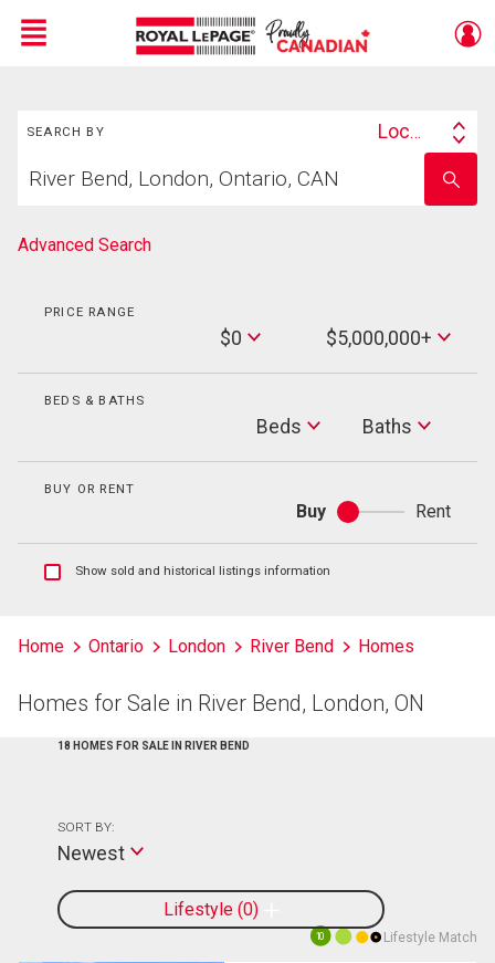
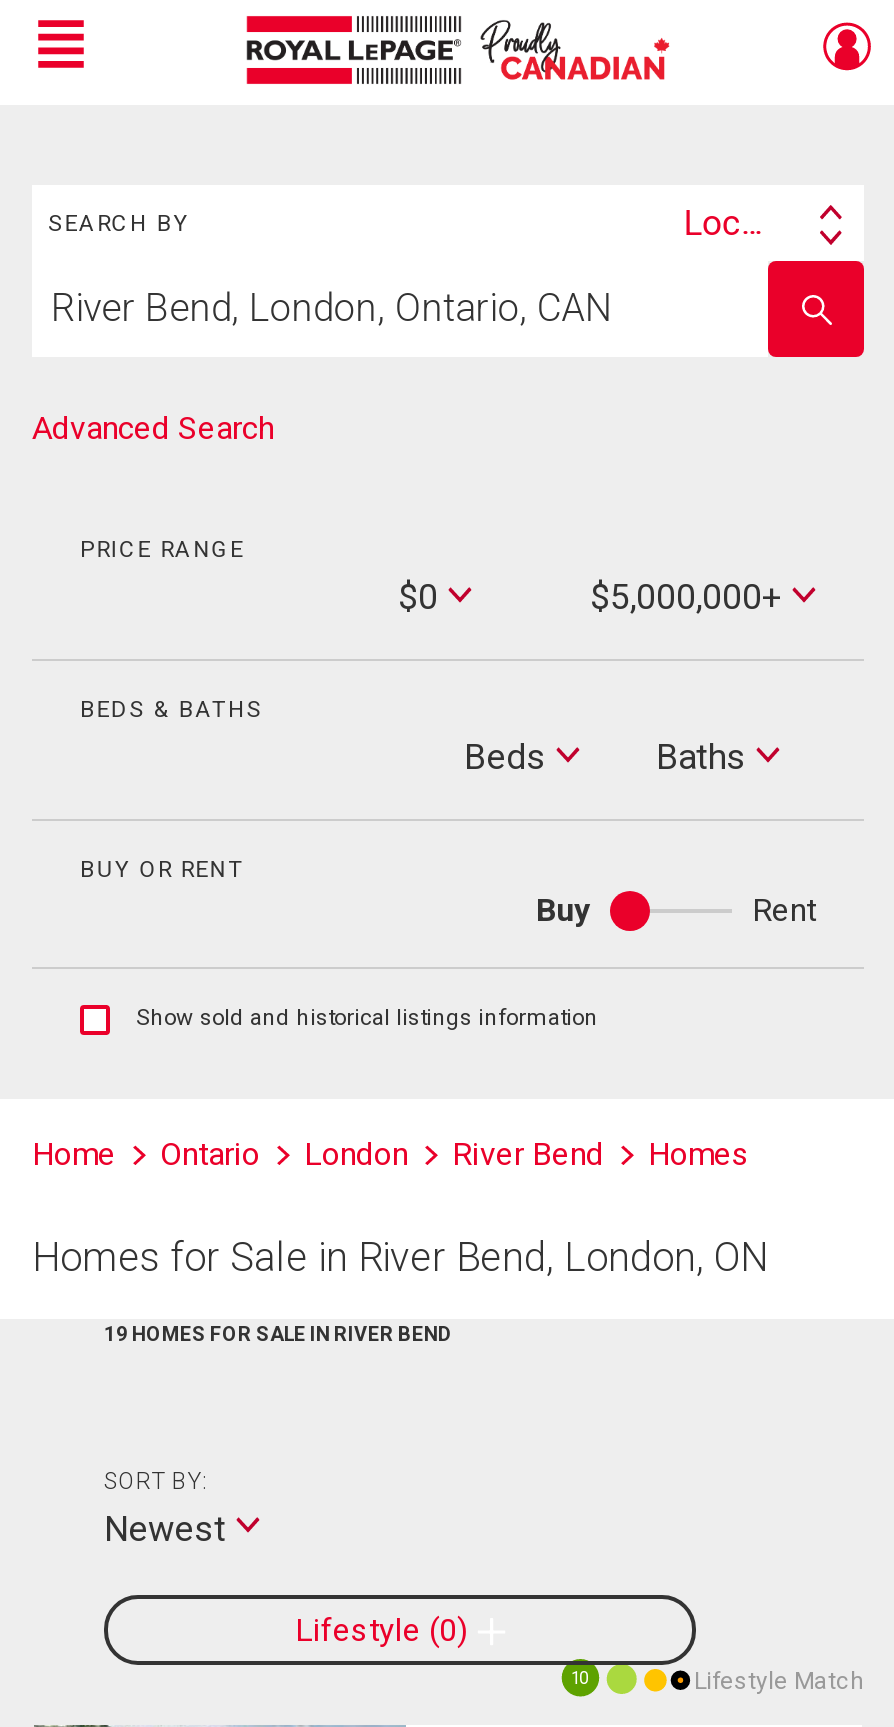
[57,740,250,752] 18 HOMES FOR SALE IN RIVER BEND -> [104,1323,452,1345] 19 HOMES FOR SALE IN RIVER BEND

